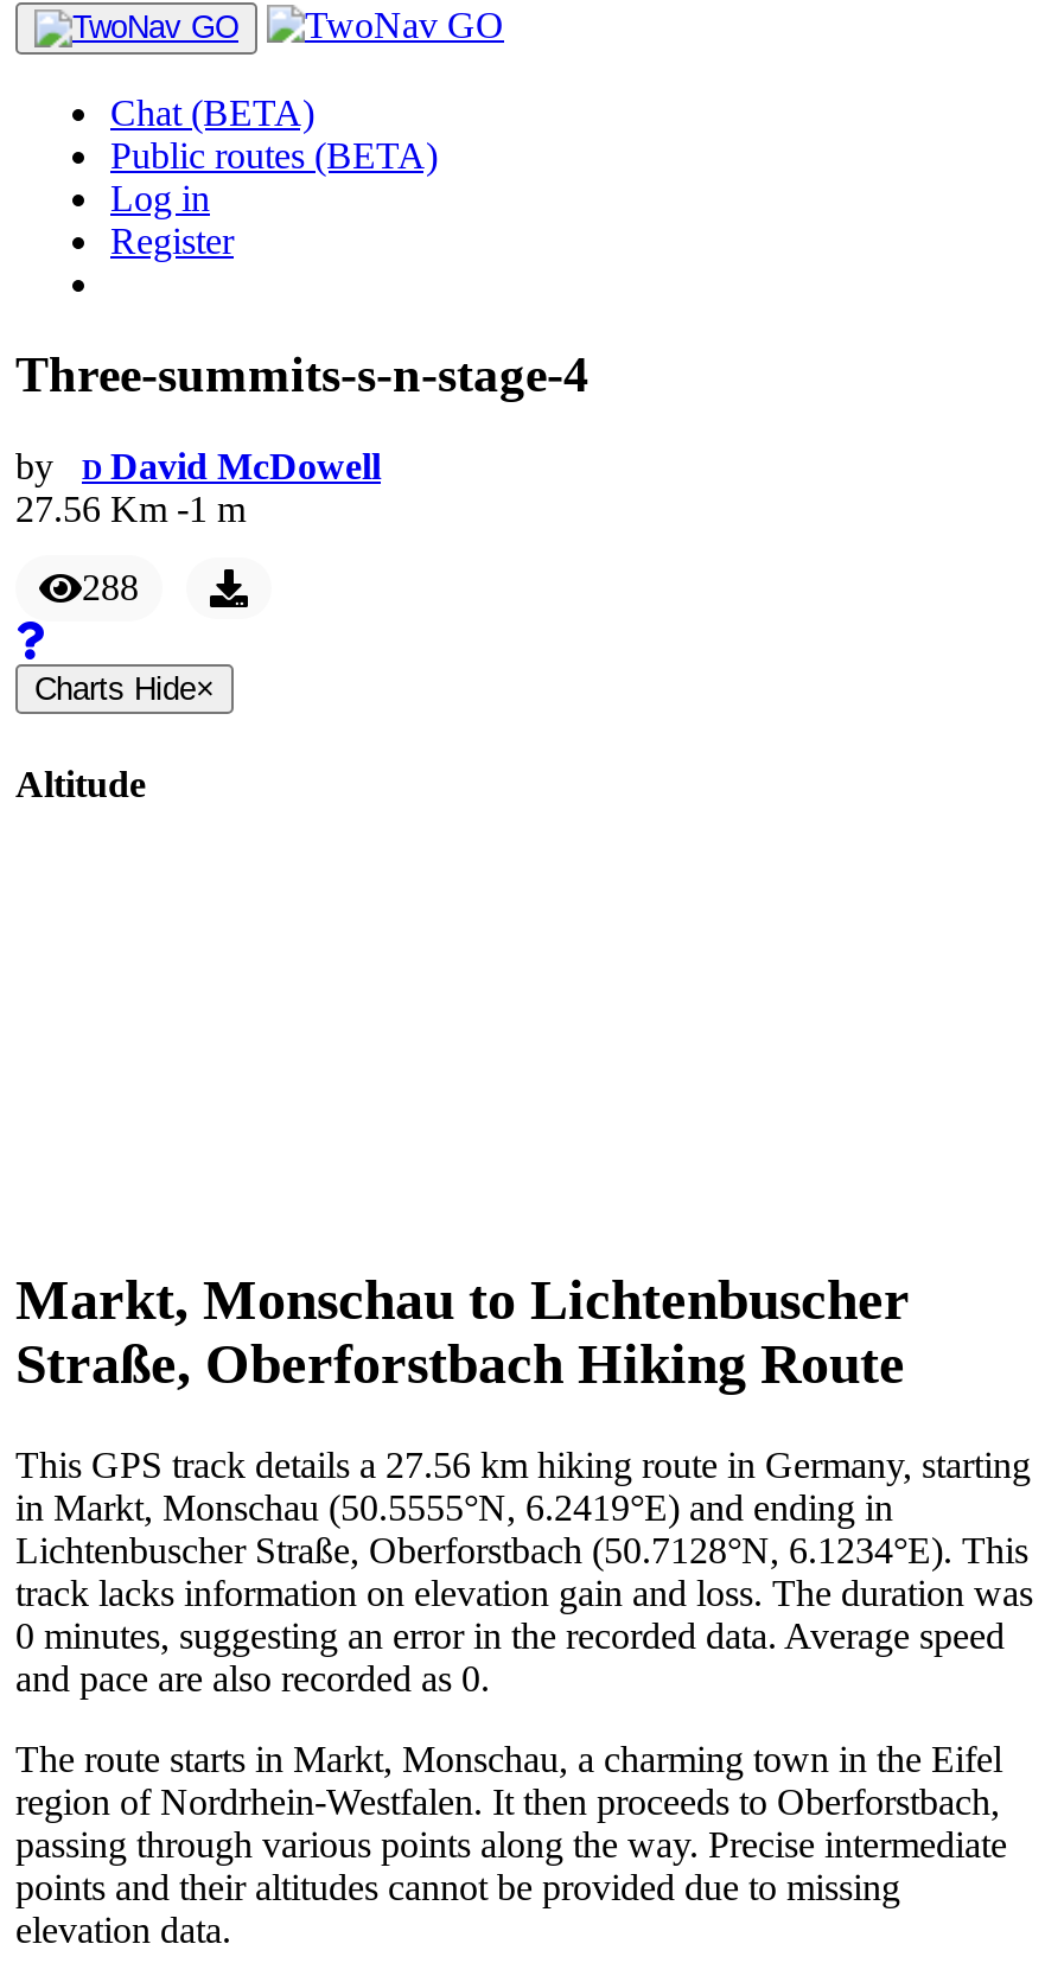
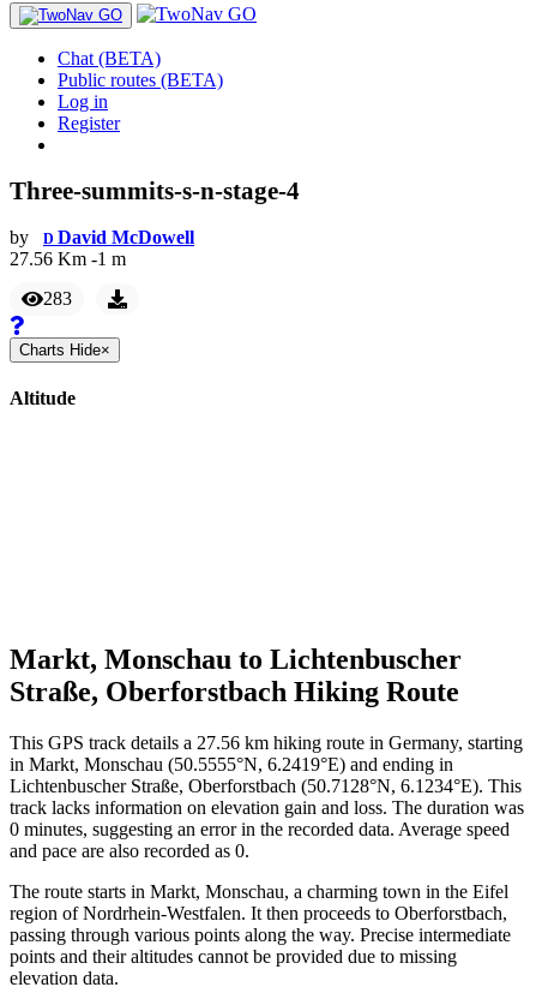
[82,566,139,606] 288 -> [43,288,72,308] 283

